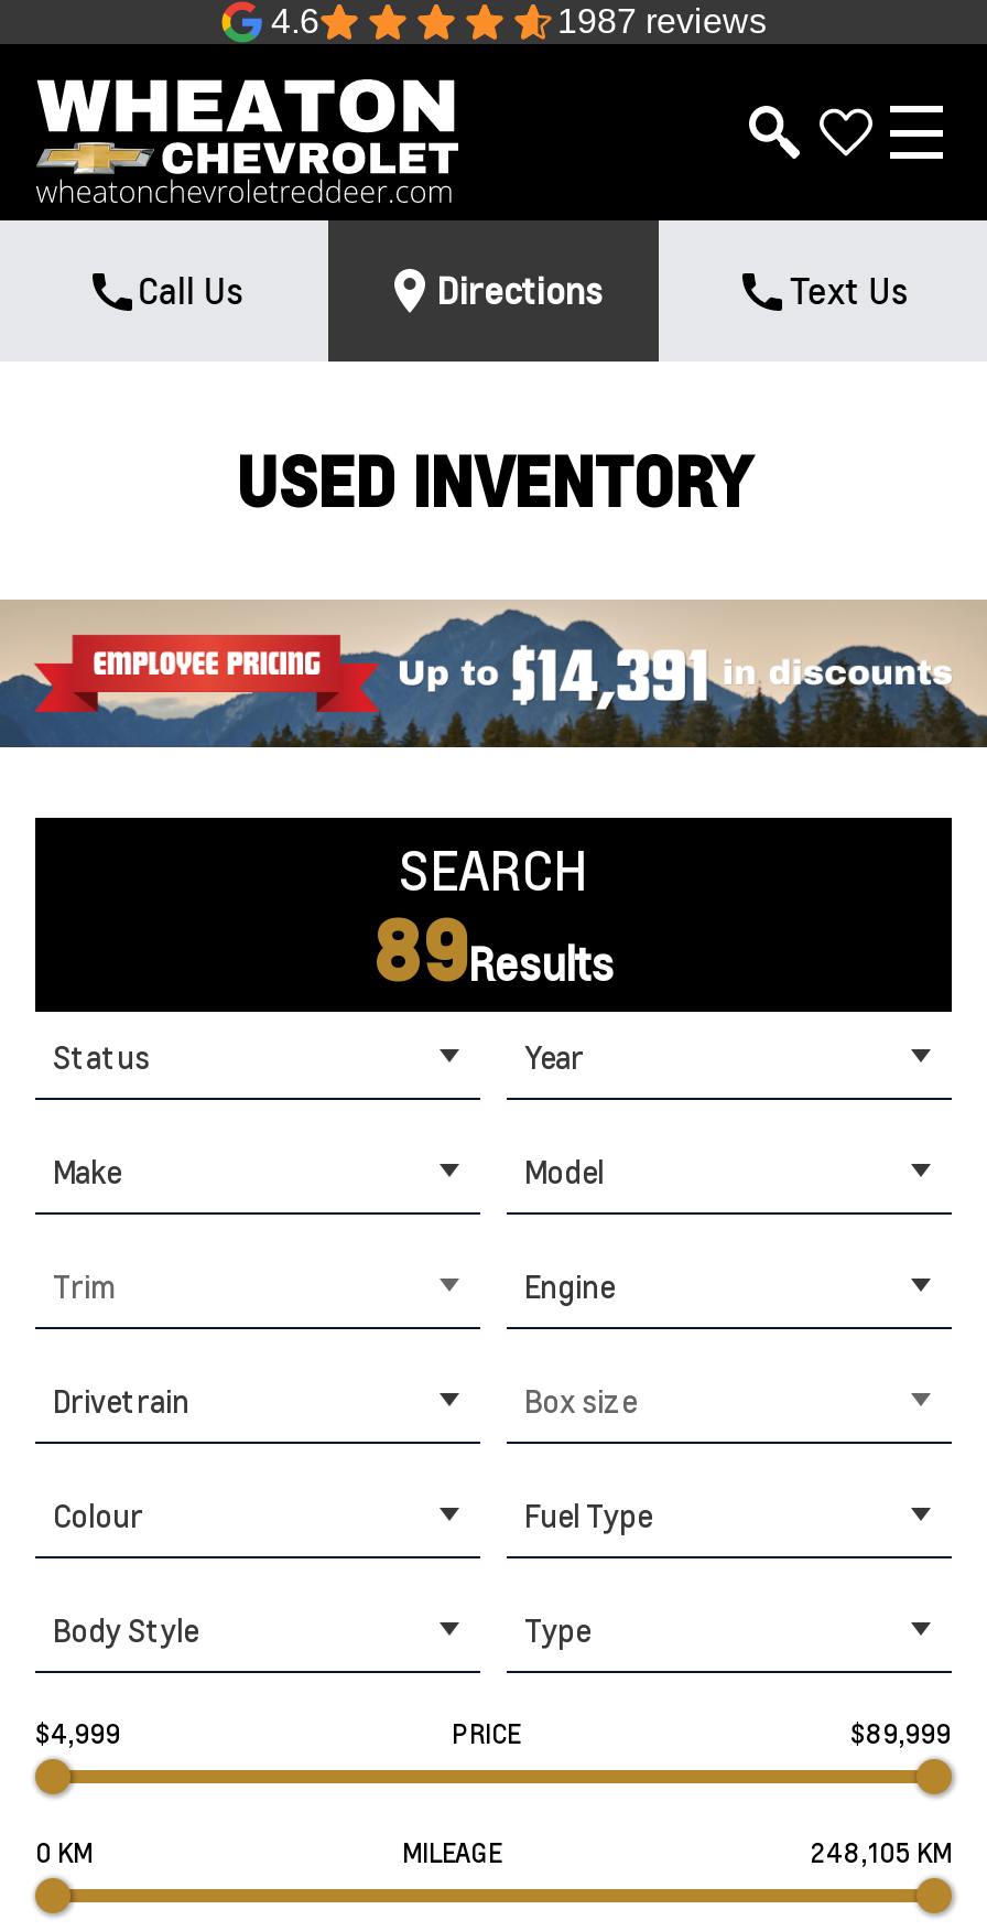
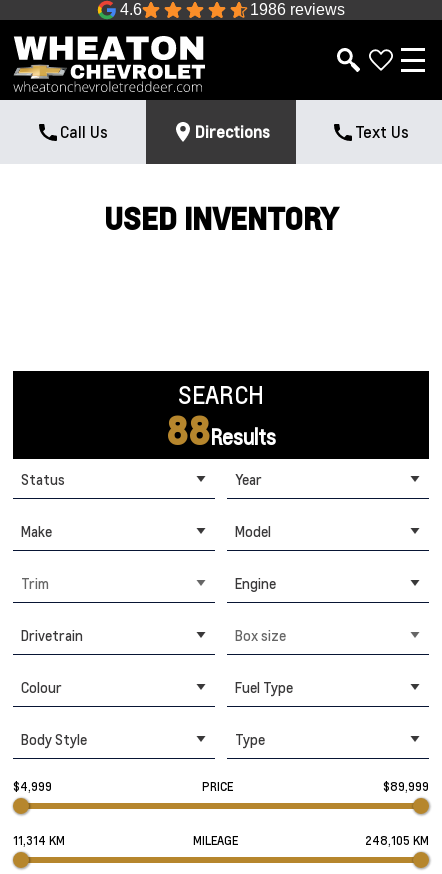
[557,2,767,40] 1987 reviews -> [250,1,345,18] 1986 reviews
[7,600,980,749] [image] -> none
[373,900,614,1001] 89Results -> [166,408,276,454] 88Results
[35,1837,93,1870] 0 KM -> [13,833,65,848] 11,314 KM

